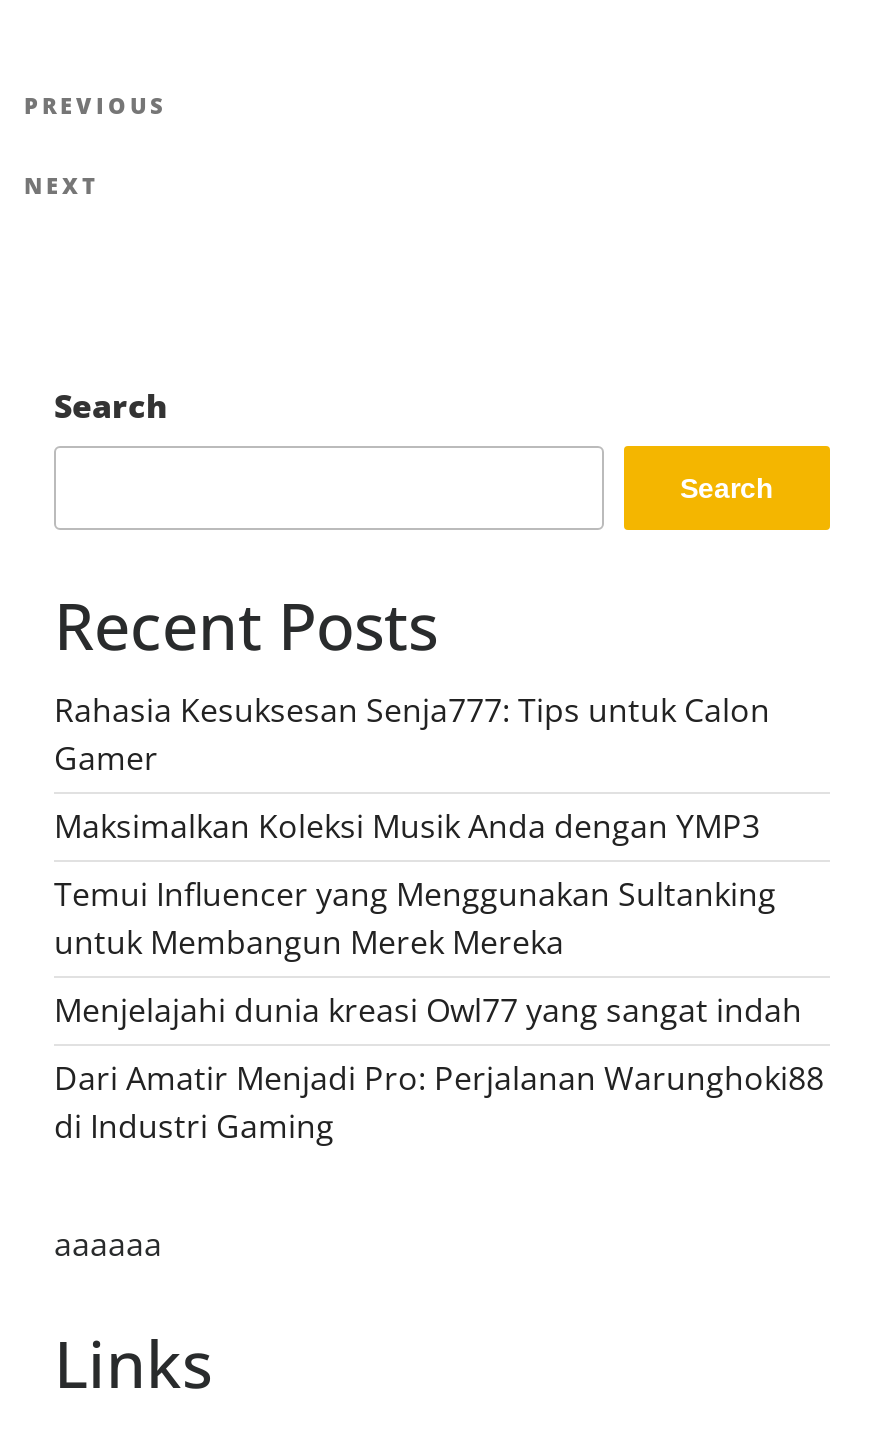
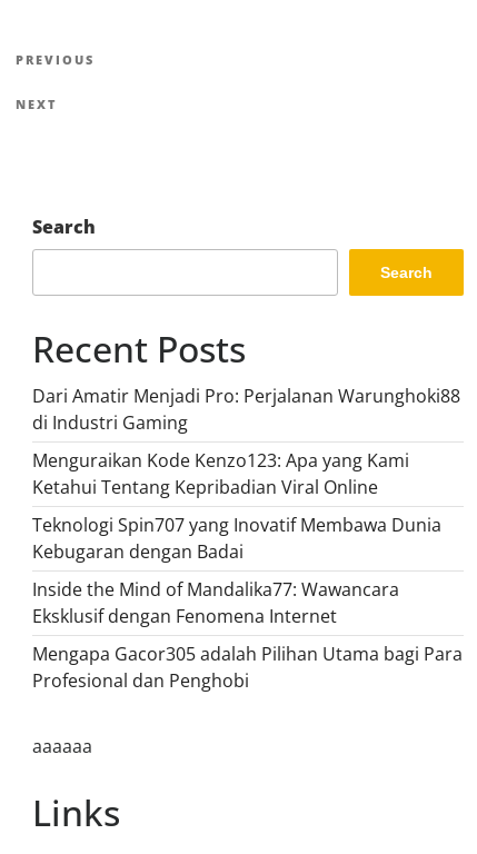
[54,689,802,1033] Rahasia Kesuksesan Senja777: Tips untuk Calon | Gamer | Maksimalkan Koleksi Musik Anda dengan YMP3 | Temui Influencer yang Menggunakan Sultanking | untuk Membangun Merek Mereka | Menjelajahi dunia kreasi Owl77 yang sangat indah -> none
moved [54,1057,824,1149] -> [32,384,460,435]: Dari Amatir Menjadi Pro: Perjalanan Warunghoki88 | di Industri Gaming
none -> [32,449,463,693] Menguraikan Kode Kenzo123: Apa yang Kami | Ketahui Tentang Kepribadian Viral Online | Teknologi Spin707 yang Inovatif Membawa Dunia | Kebugaran dengan Badai | Inside the Mind of Mandalika77: Wawancara | Eksklusif dengan Fenomena Internet | Mengapa Gacor305 adalah Pilihan Utama bagi Para | Profesional dan Penghobi

